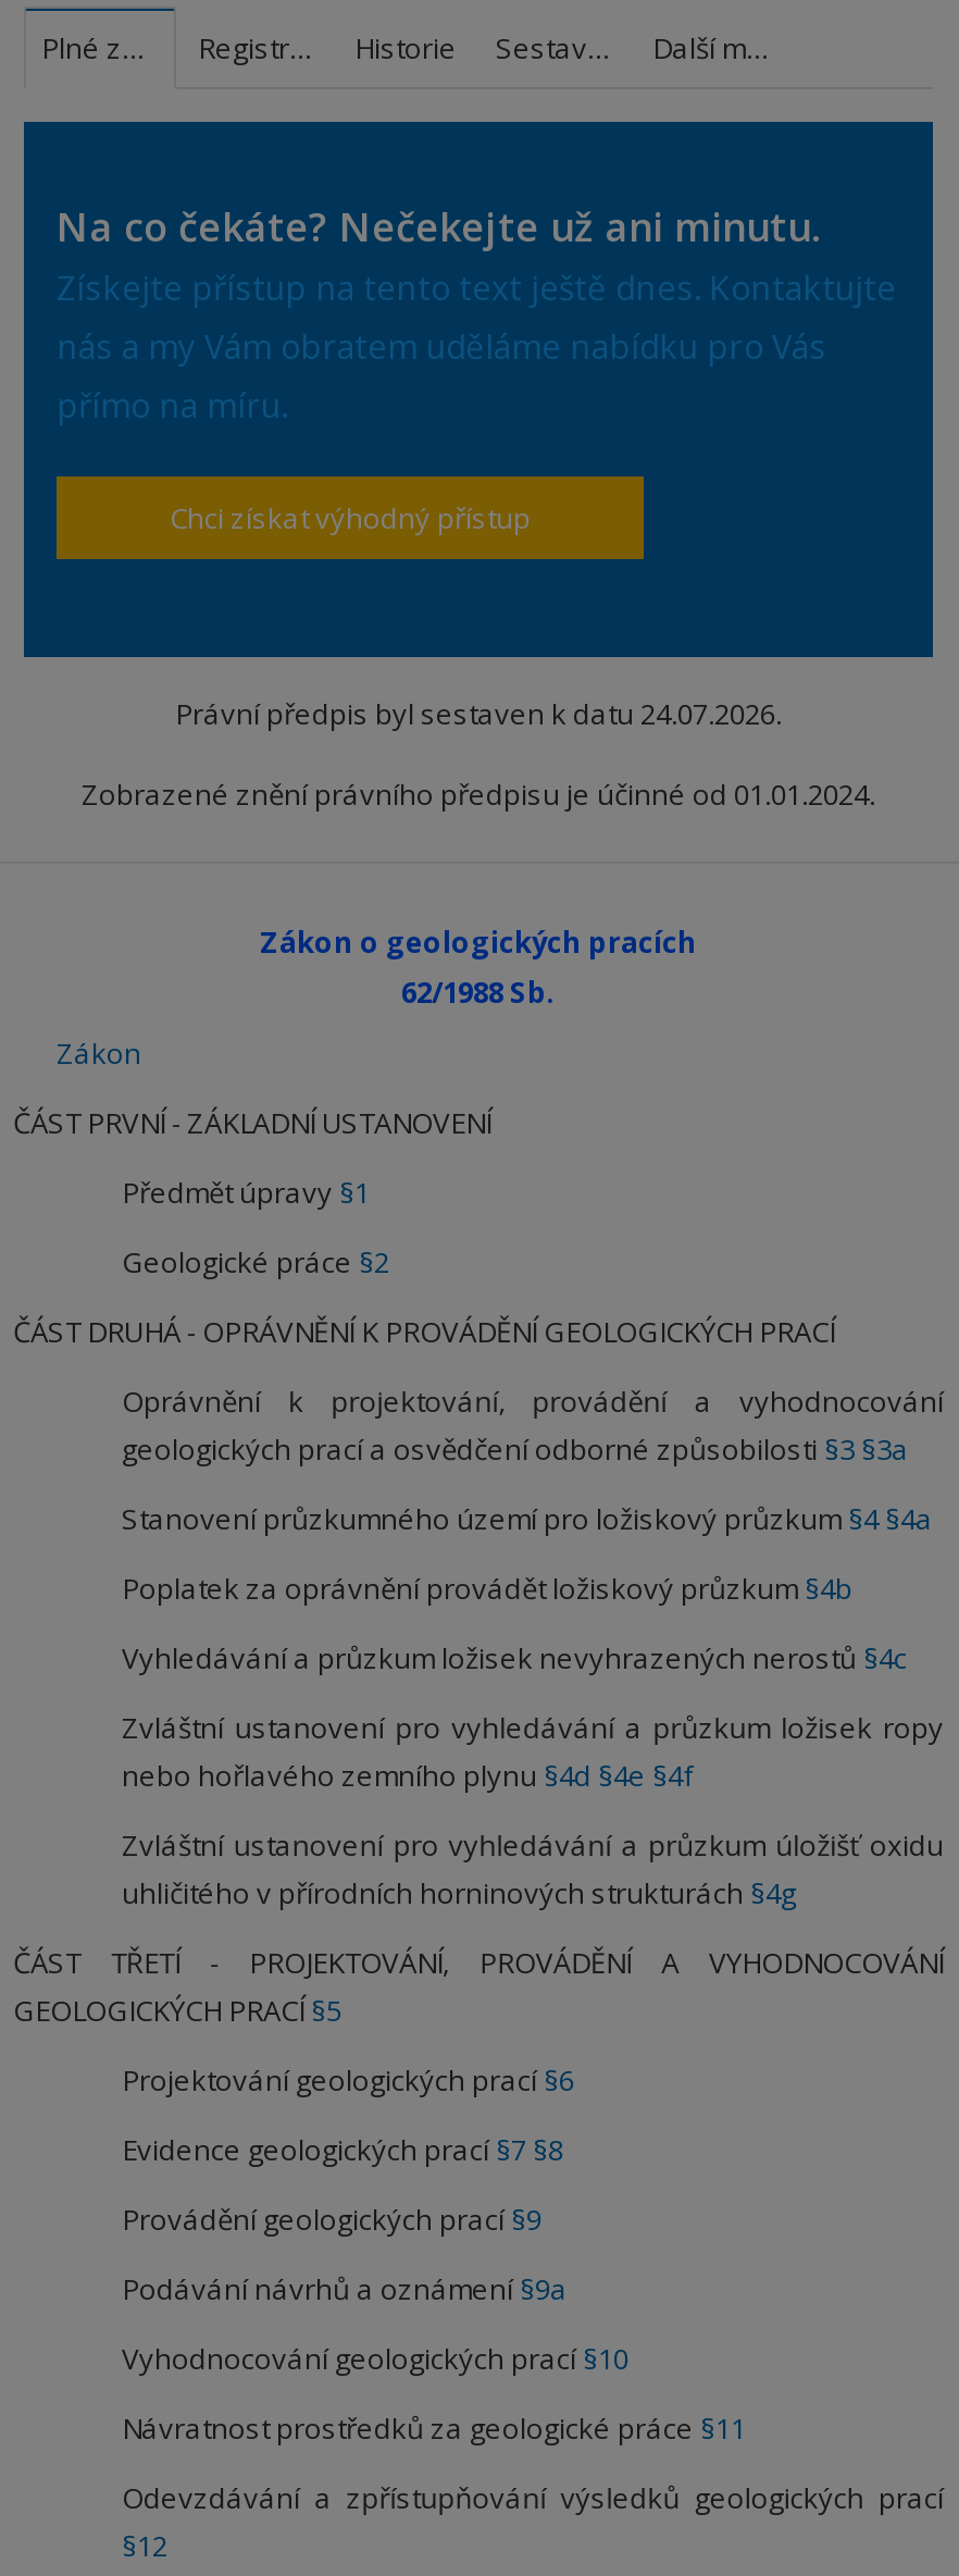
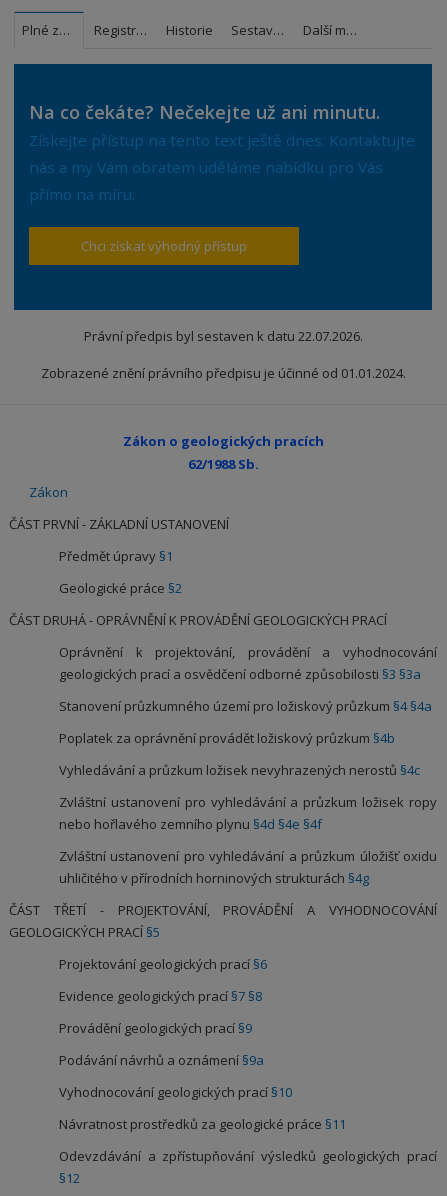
[175,694,782,733] Právní předpis byl sestaven k datu 24.07.2026. -> [83,327,362,345] Právní předpis byl sestaven k datu 22.07.2026.

